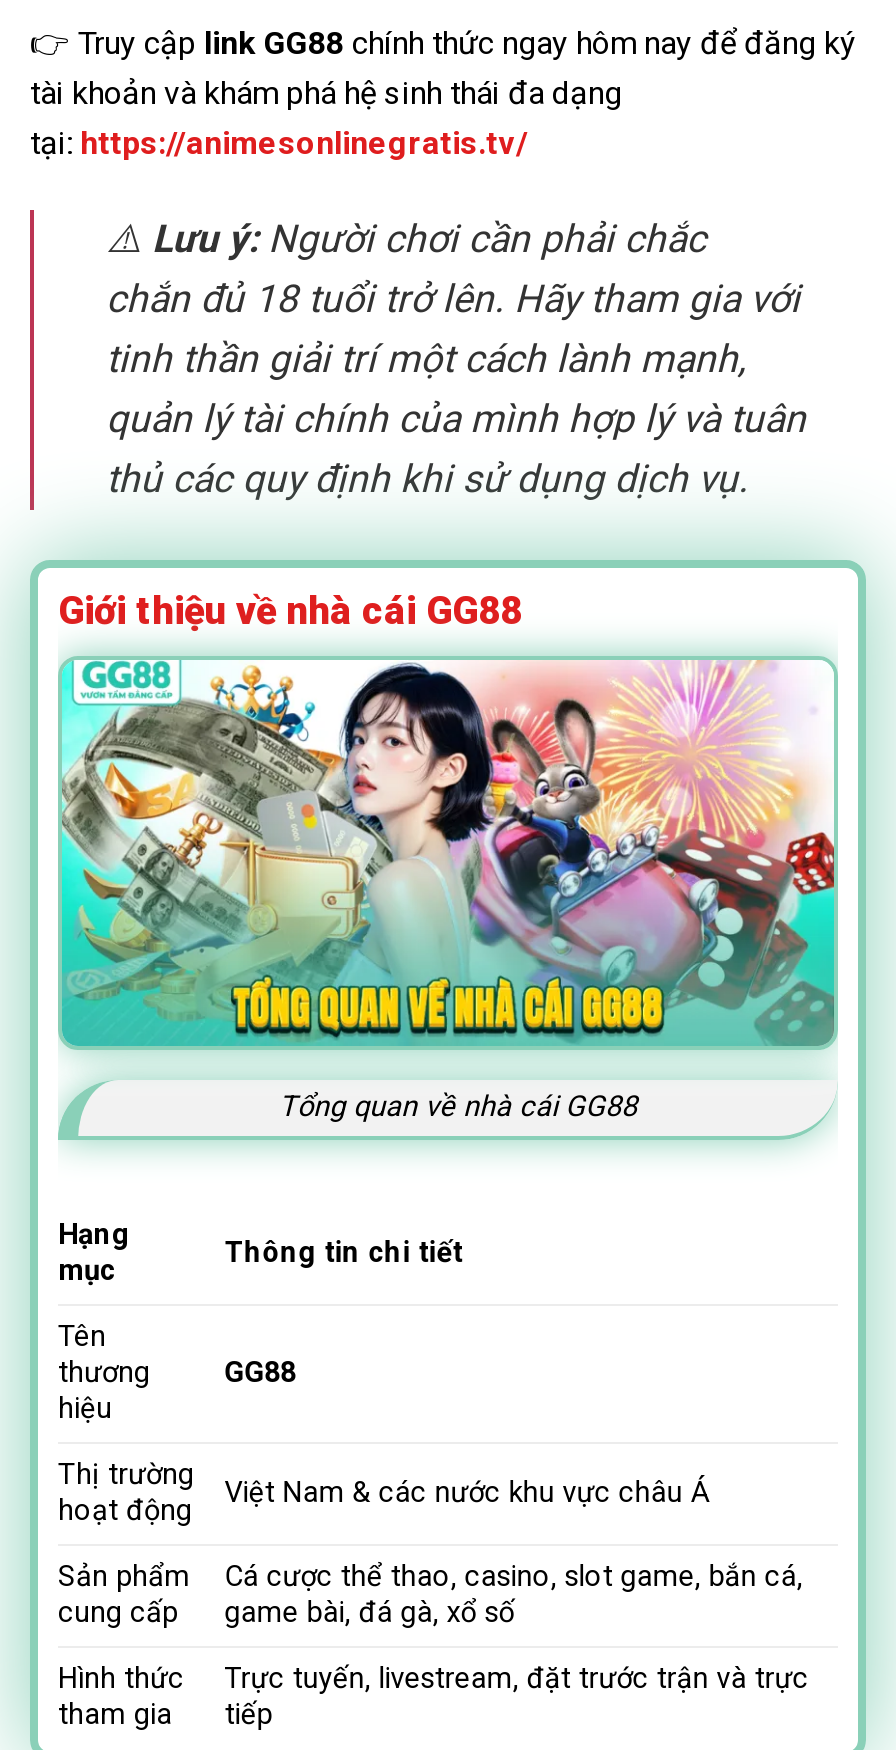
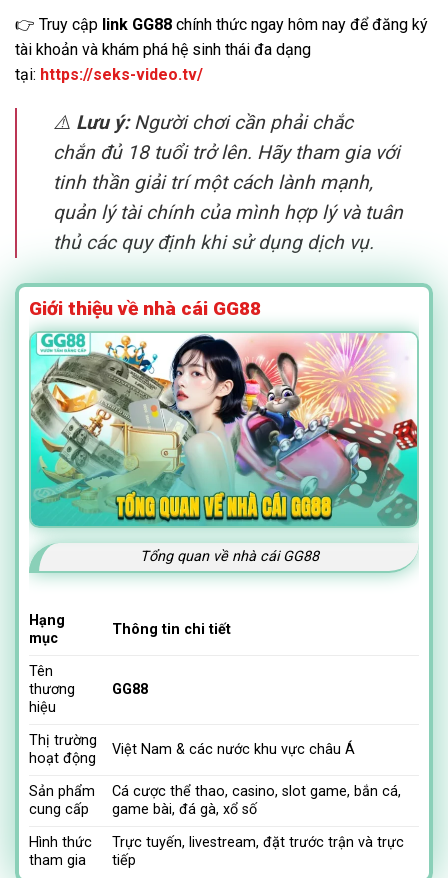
[30,125,528,163] tại: https://animesonlinegratis.tv/ -> [15,65,203,84] tại: https://seks-video.tv/

